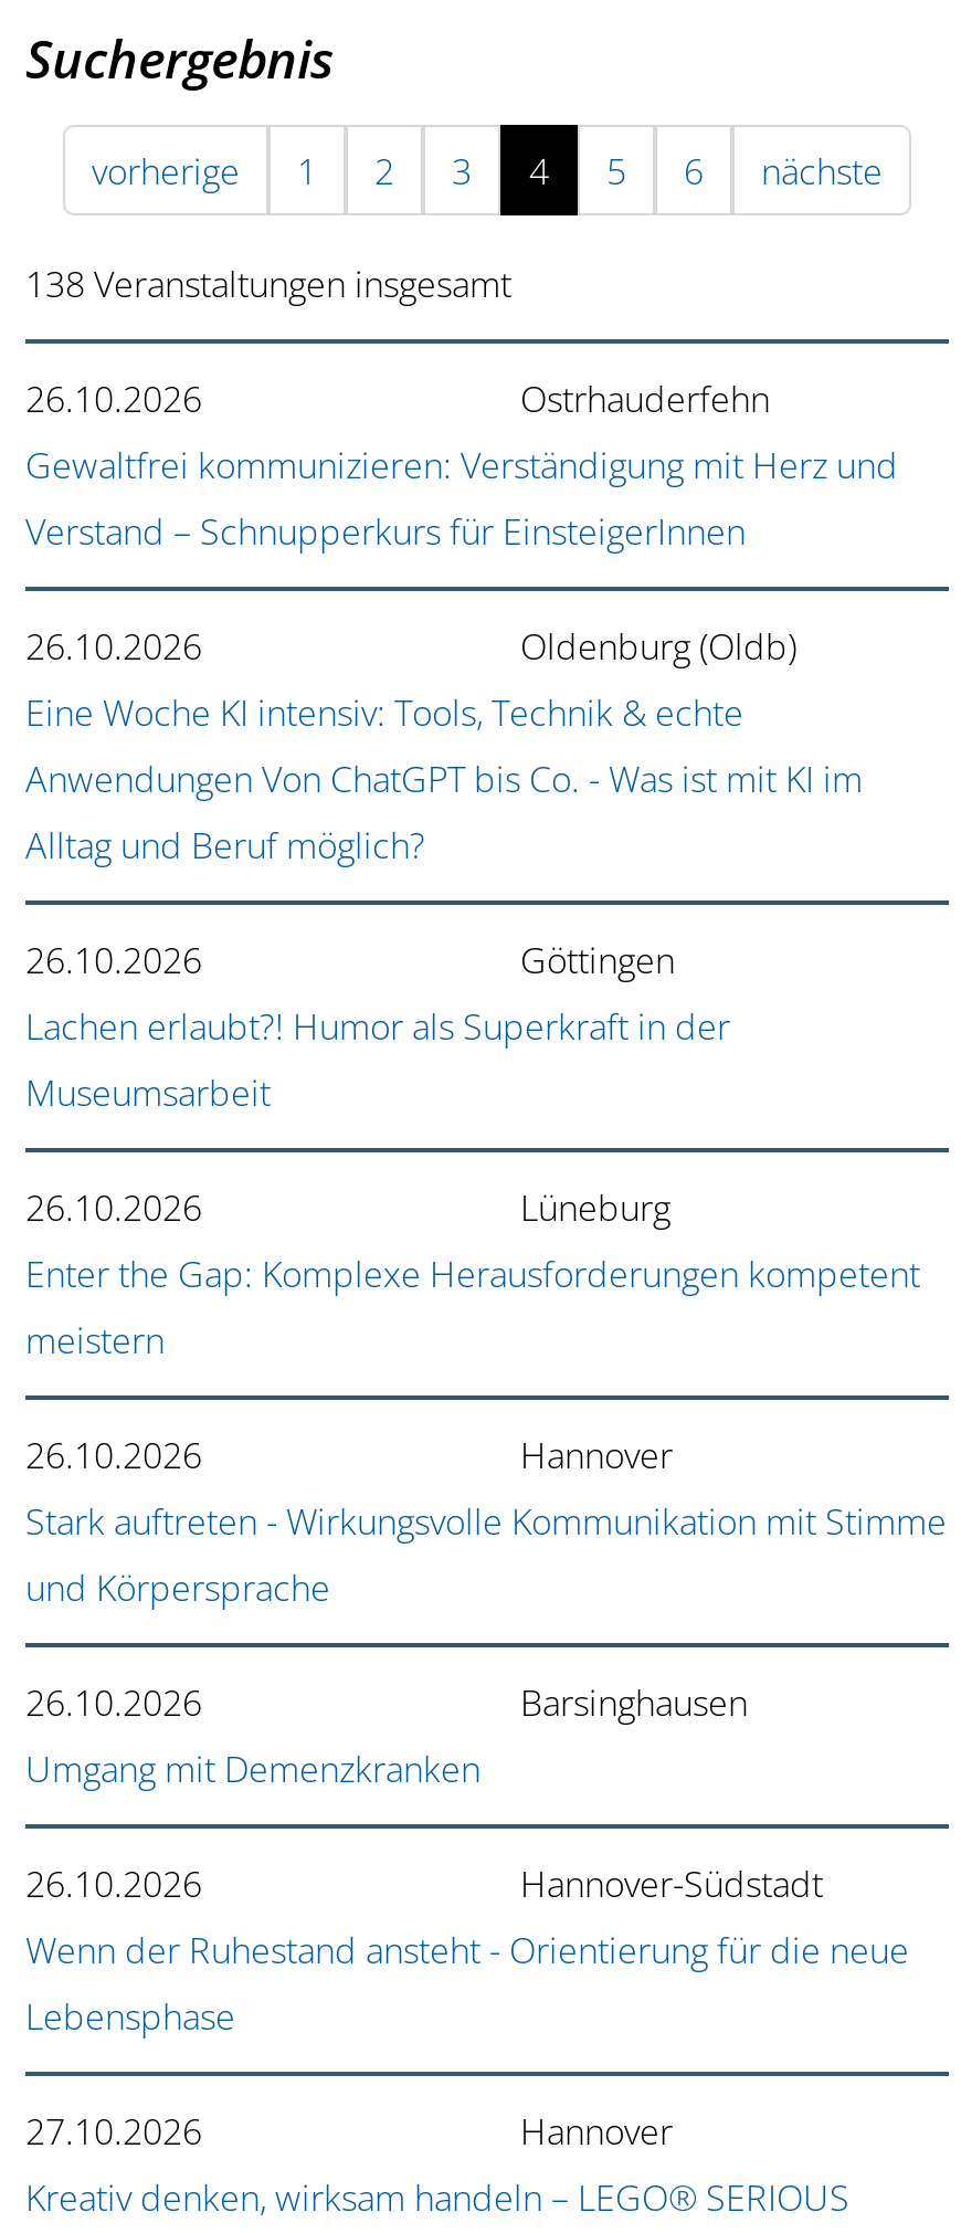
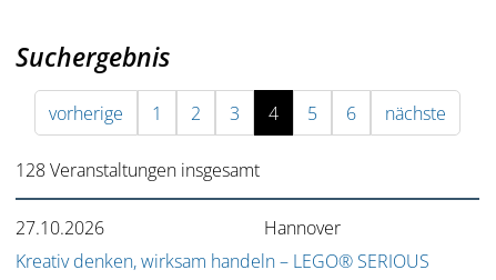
[25,260,947,2041] 138 Veranstaltungen insgesamt | 26.10.2026 | Ostrhauderfehn | Gewaltfrei kommunizieren: Verständigung mit Herz und | Verstand – Schnupperkurs für EinsteigerInnen | 26.10.2026 | Oldenburg (Oldb) | Eine Woche KI intensiv: Tools, Technik & echte | Anwendungen Von ChatGPT bis Co. - Was ist mit KI im | Alltag und Beruf möglich? | 26.10.2026 | Göttingen | Lachen erlaubt?! Humor als Superkraft in der | Museumsarbeit | 26.10.2026 | Lüneburg | Enter the Gap: Komplexe Herausforderungen kompetent | meistern | 26.10.2026 | Hannover | Stark auftreten - Wirkungsvolle Kommunikation mit Stimme | und Körpersprache | 26.10.2026 | Barsinghausen | Umgang mit Demenzkranken | 26.10.2026 | Hannover-Südstadt | Wenn der Ruhestand ansteht - Orientierung für die neue | Lebensphase -> [16,158,260,183] 128 Veranstaltungen insgesamt

